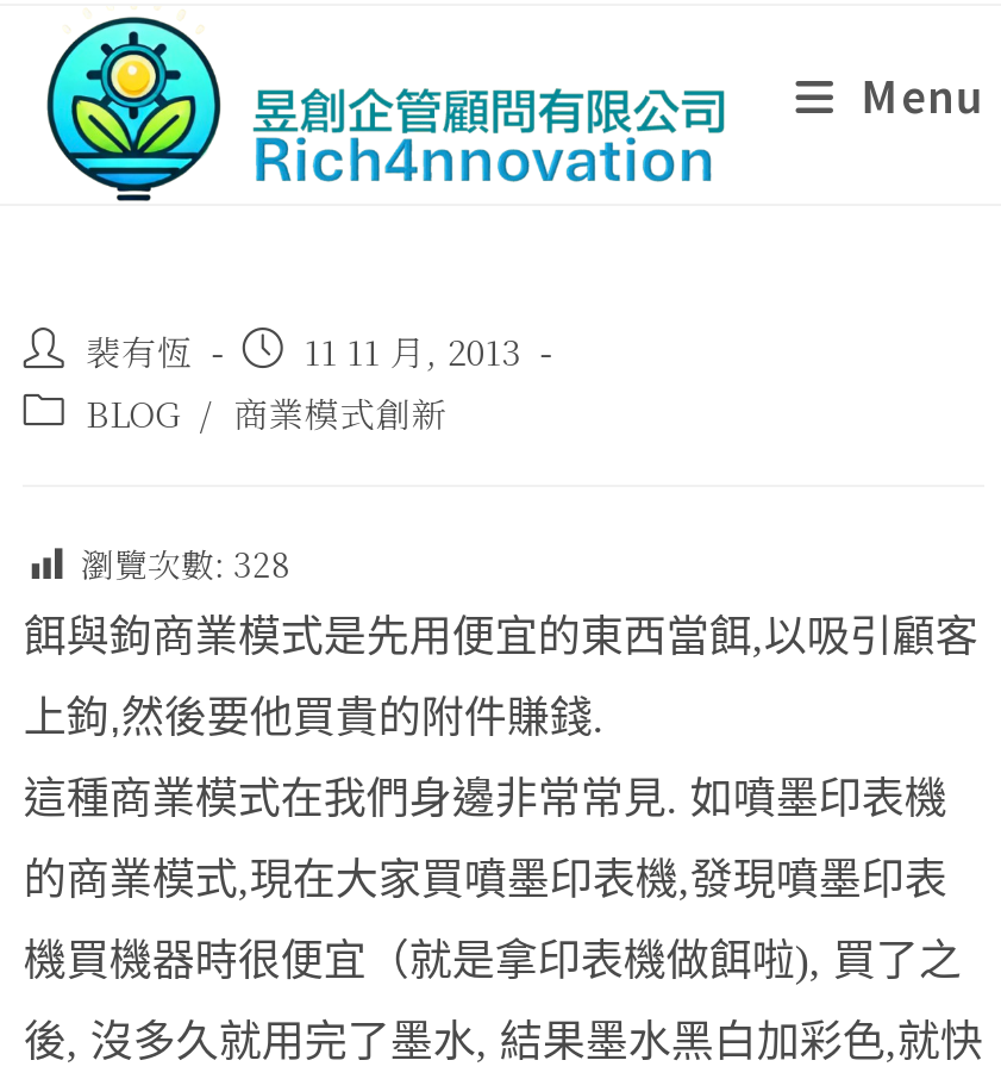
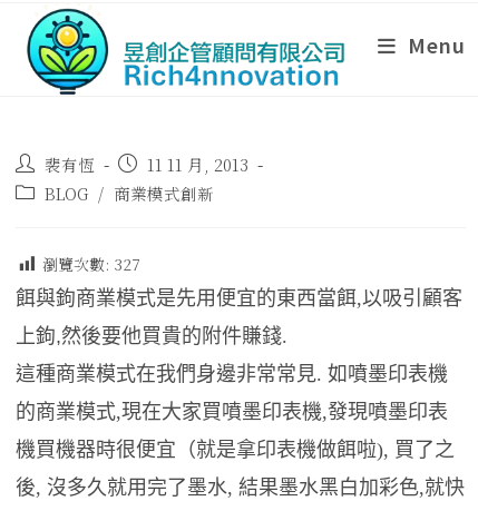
[81,539,290,587] 瀏覽次數: 328 -> [43,253,141,275] 瀏覽次數: 327

